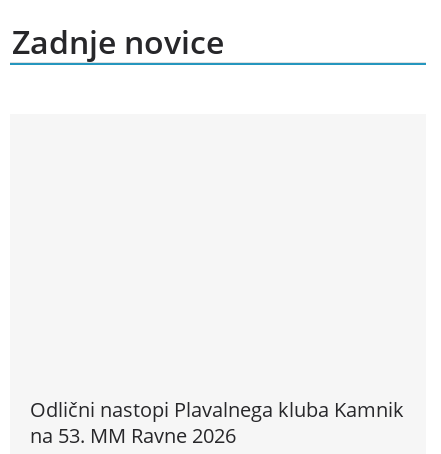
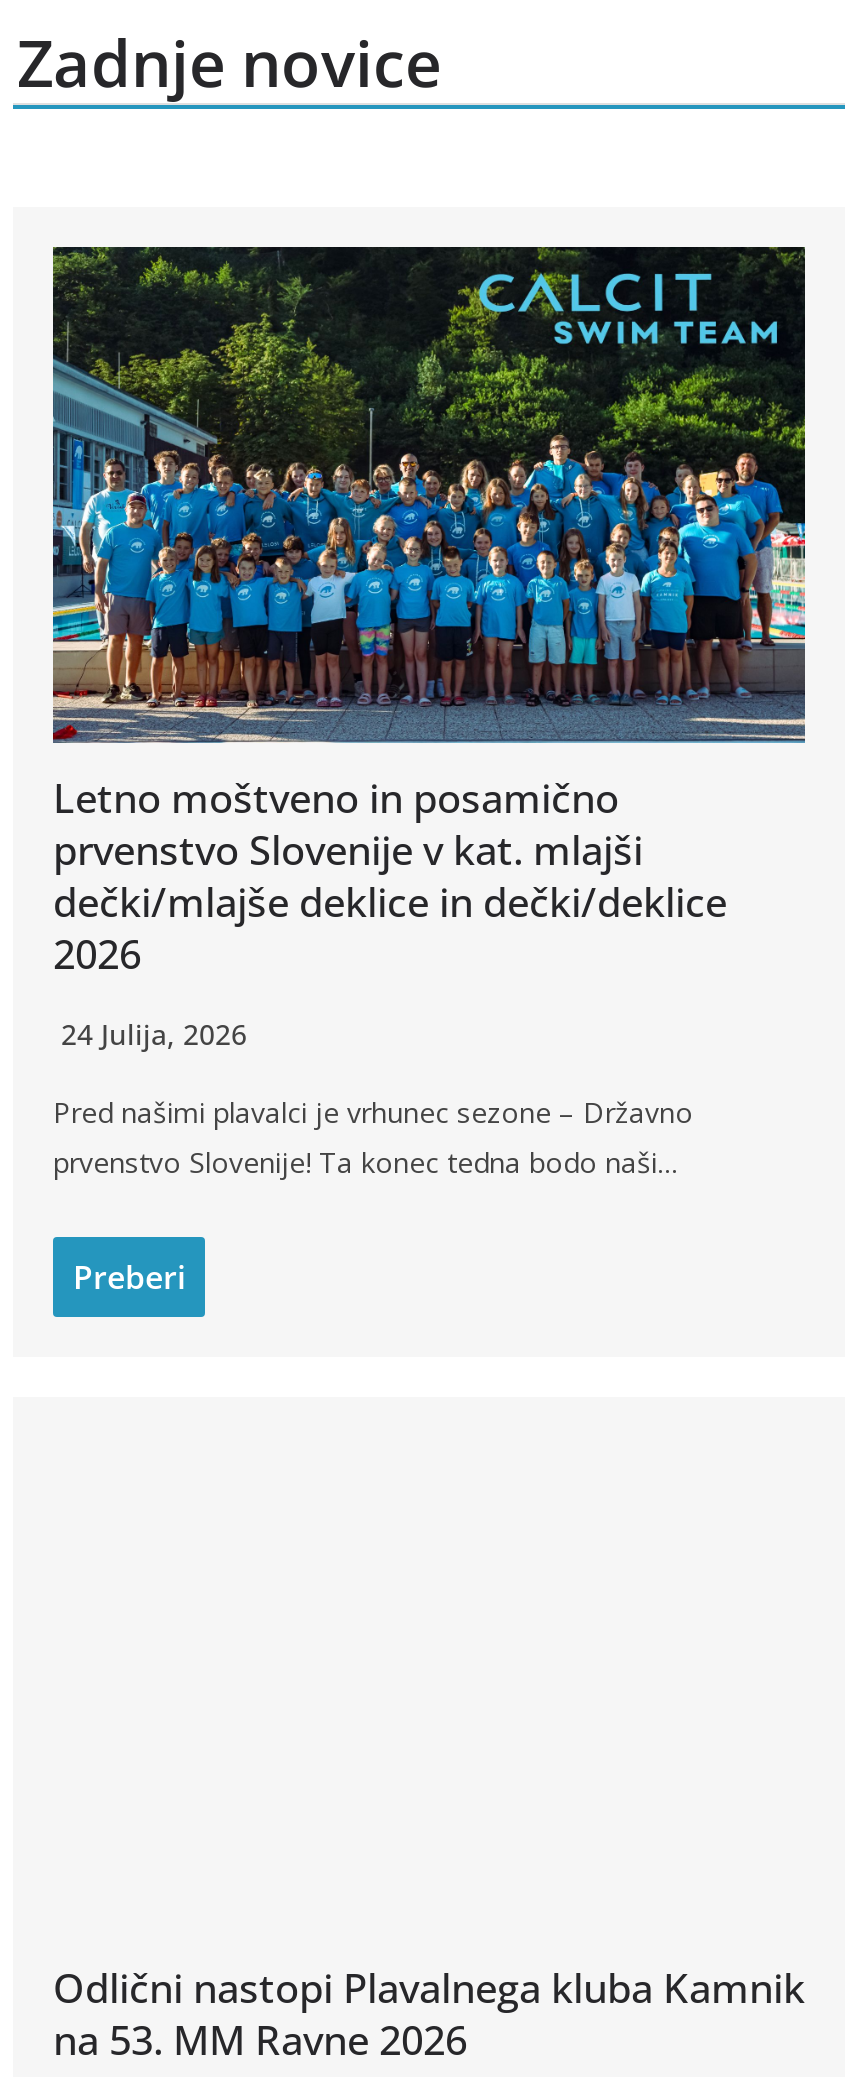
none -> [51,245,807,1299] [image] | Letno moštveno in posamično | prvenstvo Slovenije v kat. mlajši | dečki/mlajše deklice in dečki/deklice | 2026 | 24 Julija, 2026 | Pred našimi plavalci je vrhunec sezone – Državno | prvenstvo Slovenije! Ta konec tedna bodo naši… | Preberi

